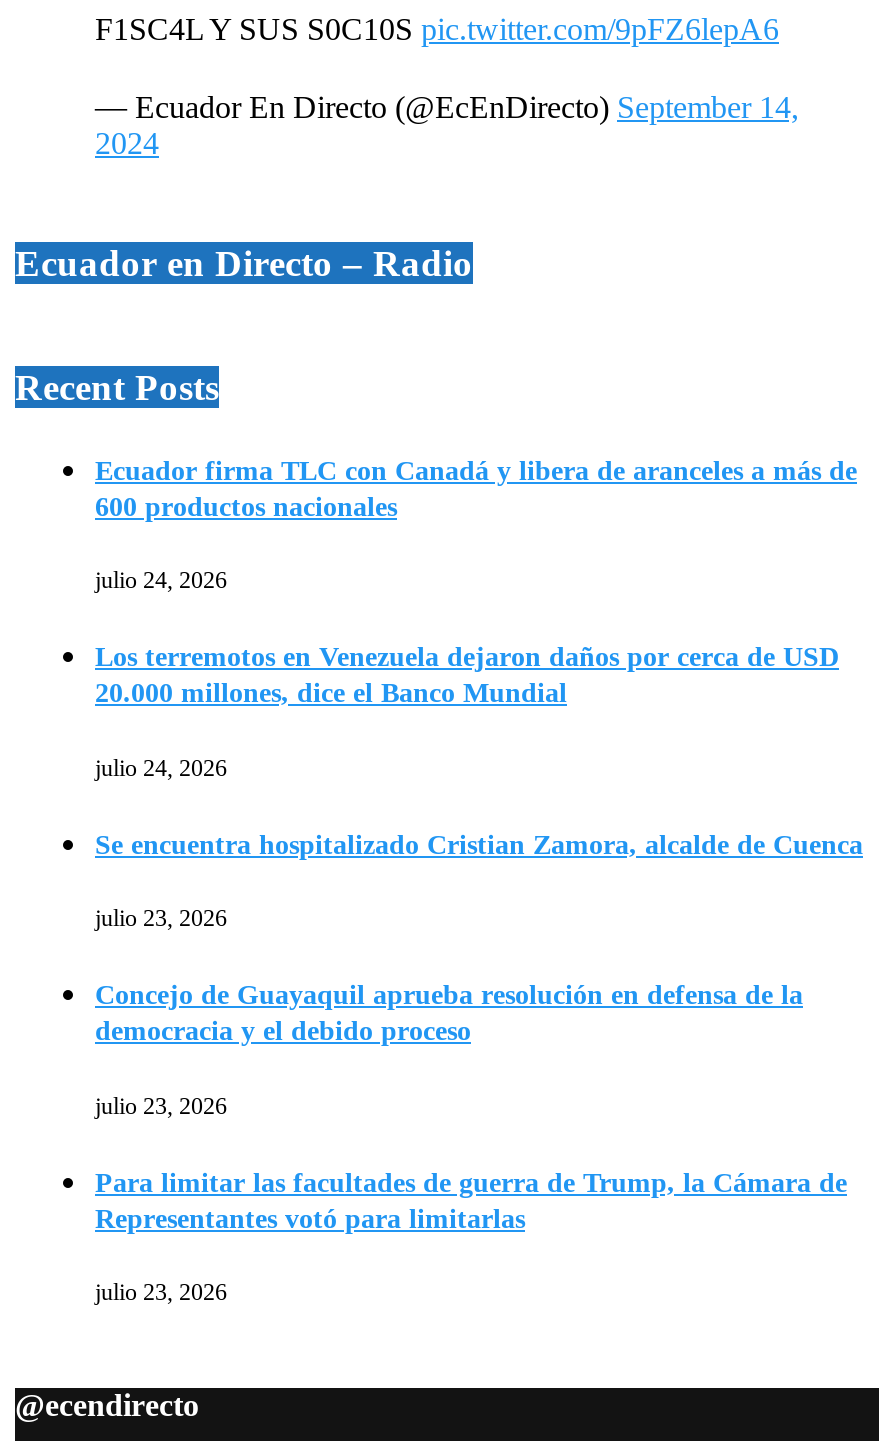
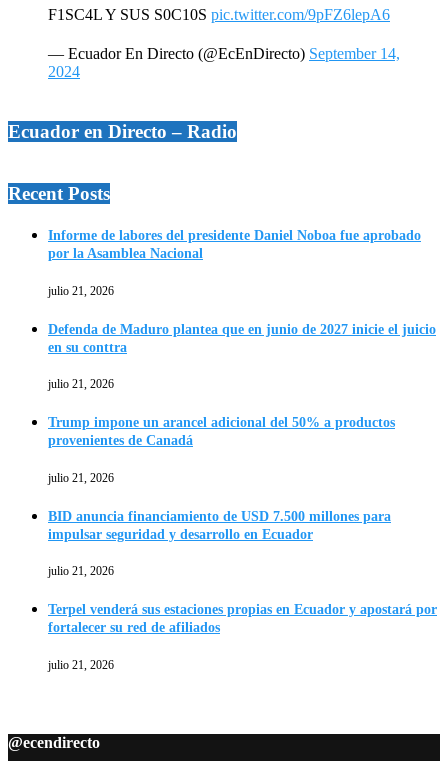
[95,455,857,521] Ecuador firma TLC con Canadá y libera de aranceles a más de | 600 productos nacionales -> [48,228,421,261] Informe de labores del presidente Daniel Noboa fue aprobado | por la Asamblea Nacional
[95,566,227,594] julio 24, 2026 -> [48,283,114,297] julio 21, 2026
[95,643,839,709] Los terremotos en Venezuela dejaron daños por cerca de USD | 20.000 millones, dice el Banco Mundial -> [48,322,436,355] Defenda de Maduro plantea que en junio de 2027 inicie el juicio | en su conttra
[95,753,227,781] julio 24, 2026 -> [48,377,114,391] julio 21, 2026
[95,830,863,860] Se encuentra hospitalizado Cristian Zamora, alcalde de Cuenca -> [48,415,395,448] Trump impone un arancel adicional del 50% a productos | provenientes de Canadá
[95,904,227,932] julio 23, 2026 -> [48,471,114,485] julio 21, 2026
[95,981,803,1047] Concejo de Guayaquil aprueba resolución en defensa de la | democracia y el debido proceso -> [48,509,391,542] BID anuncia financiamiento de USD 7.500 millones para | impulsar seguridad y desarrollo en Ecuador
[95,1091,227,1119] julio 23, 2026 -> [48,564,114,578] julio 21, 2026
[95,1168,847,1234] Para limitar las facultades de guerra de Trump, la Cámara de | Representantes votó para limitarlas -> [48,602,437,635] Terpel venderá sus estaciones propias en Ecuador y apostará por | fortalecer su red de afiliados
[95,1278,227,1306] julio 23, 2026 -> [48,658,114,672] julio 21, 2026

